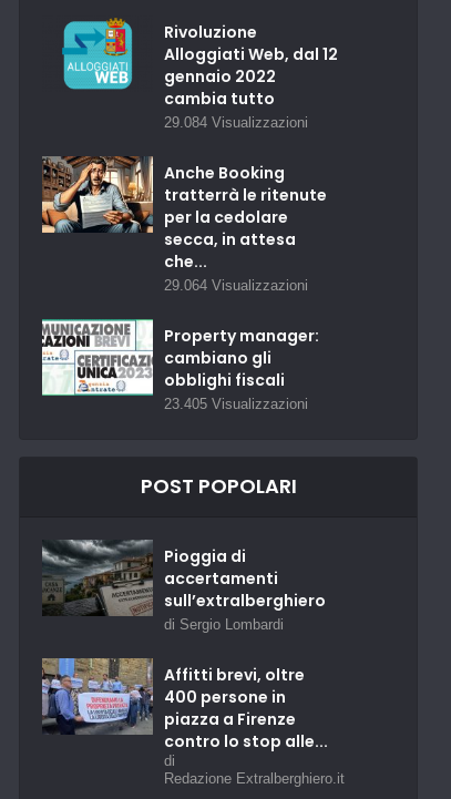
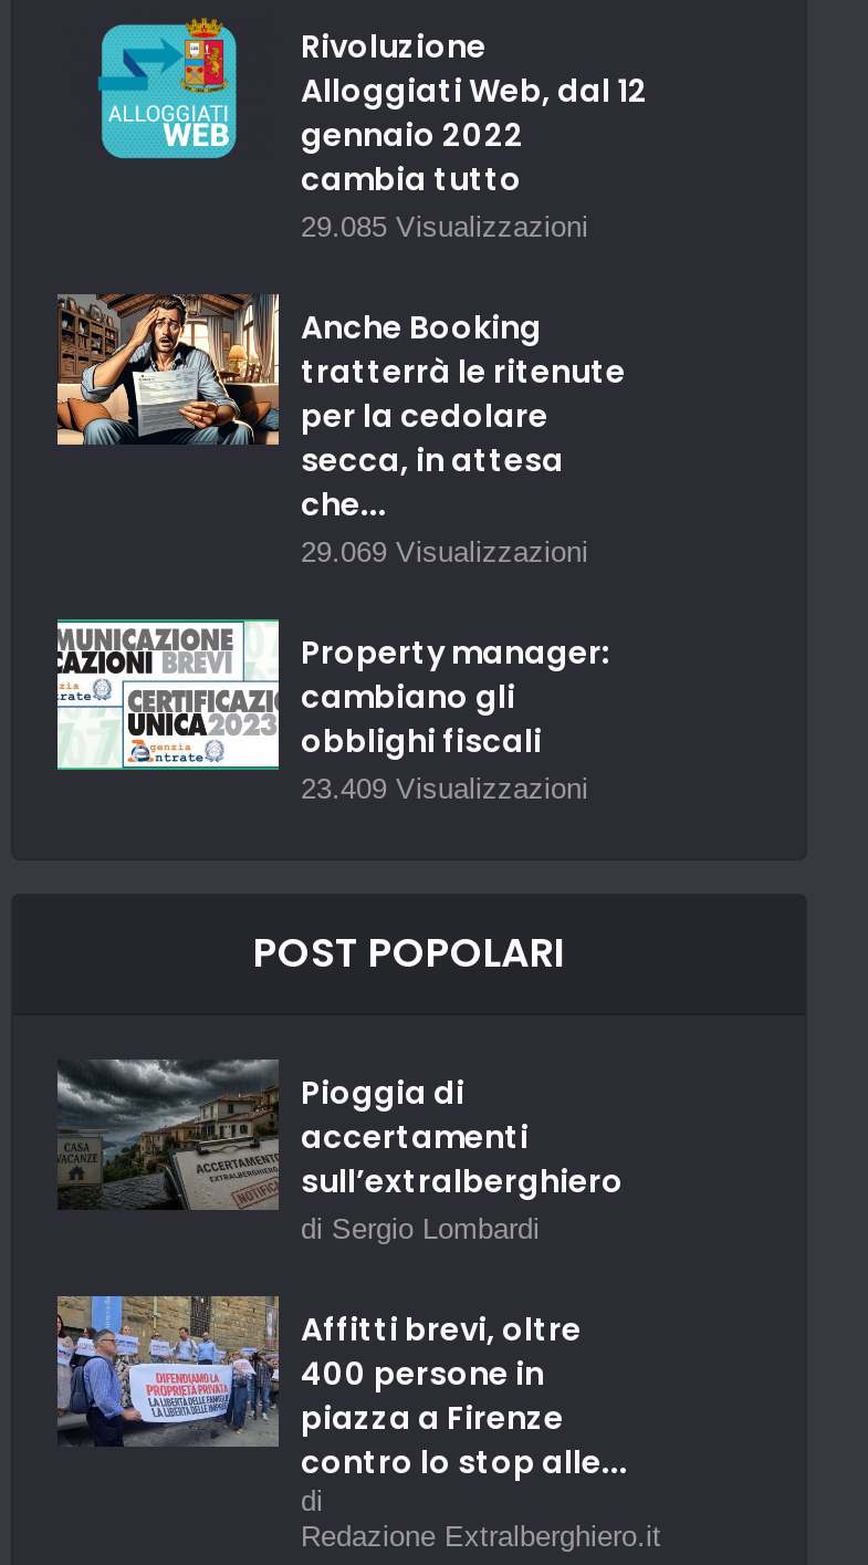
[164,114,308,131] 29.084 Visualizzazioni -> [301,210,588,243] 29.085 Visualizzazioni
[164,277,308,294] 29.064 Visualizzazioni -> [301,535,588,568] 29.069 Visualizzazioni
[164,396,308,412] 23.405 Visualizzazioni -> [301,772,588,805] 23.409 Visualizzazioni

